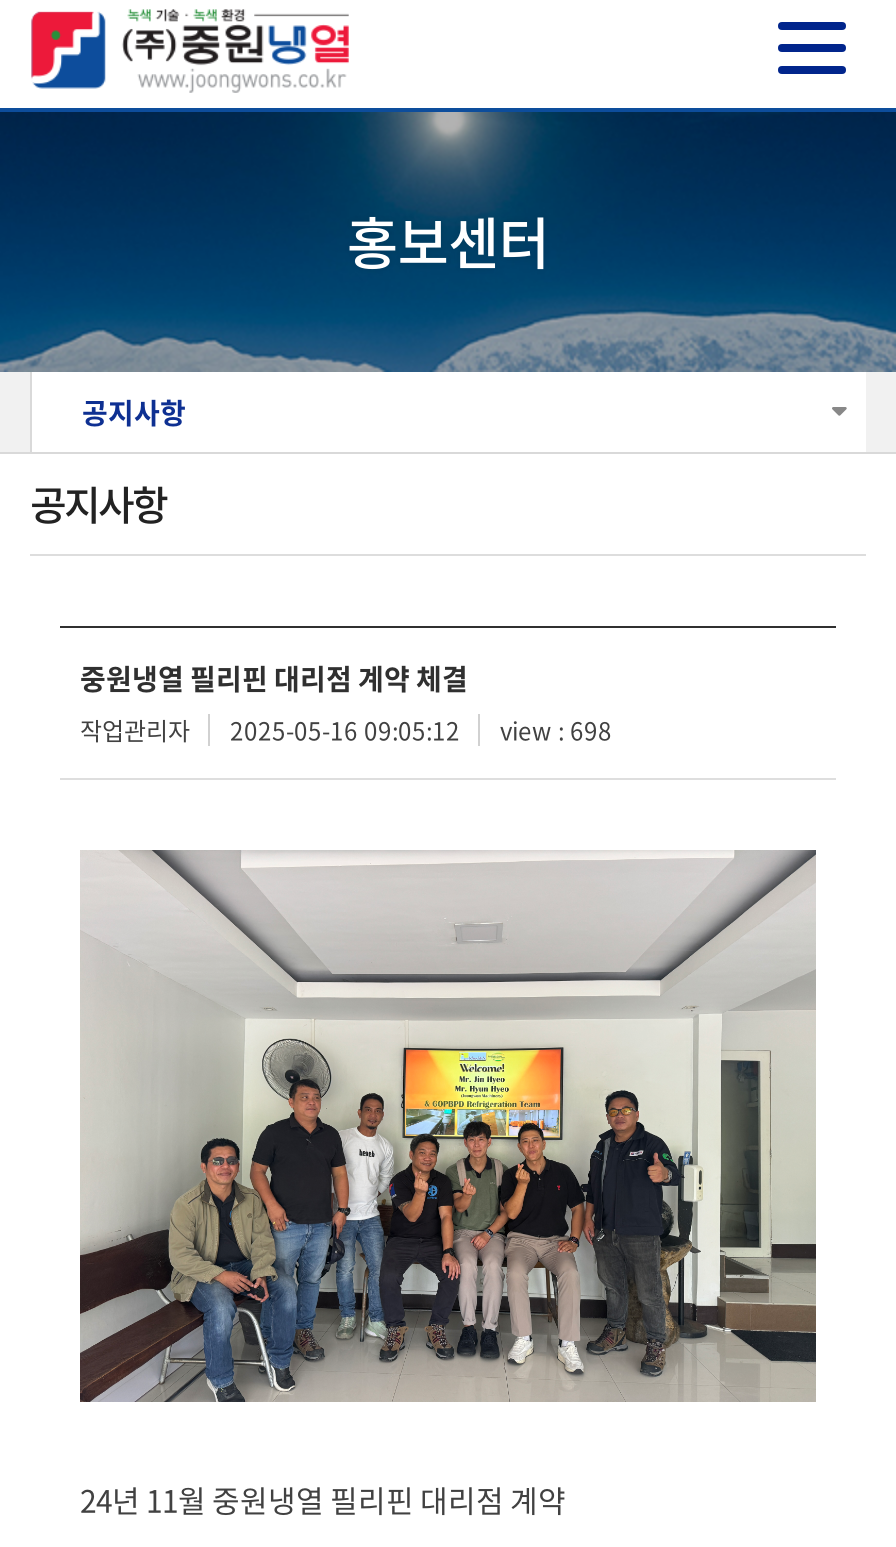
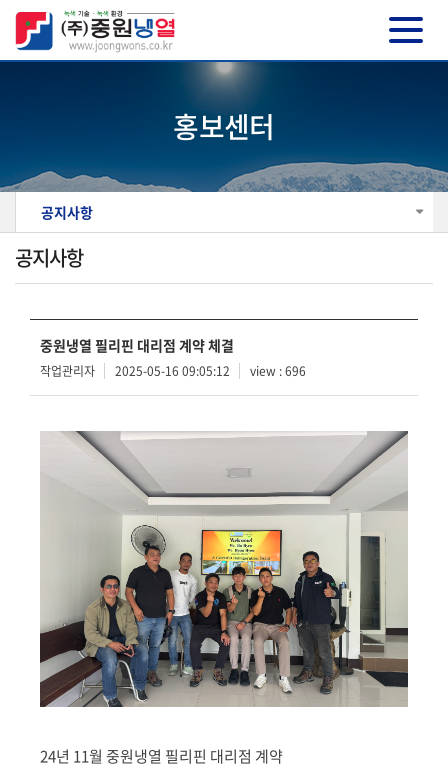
[80,712,612,748] 작업관리자 2025-05-16 09:05:12 view : 698 -> [40,362,306,380] 작업관리자 2025-05-16 09:05:12 view : 696

